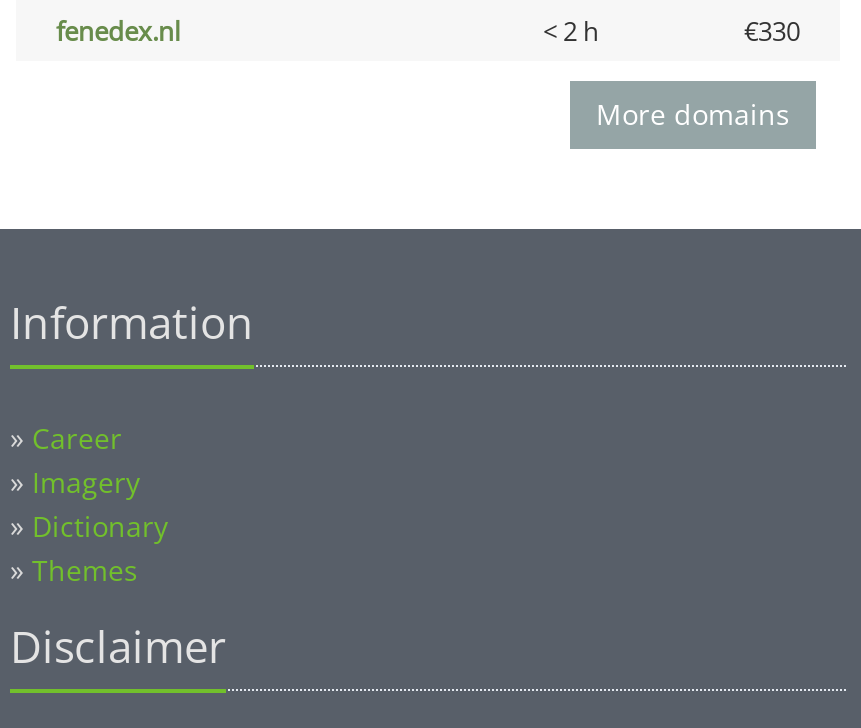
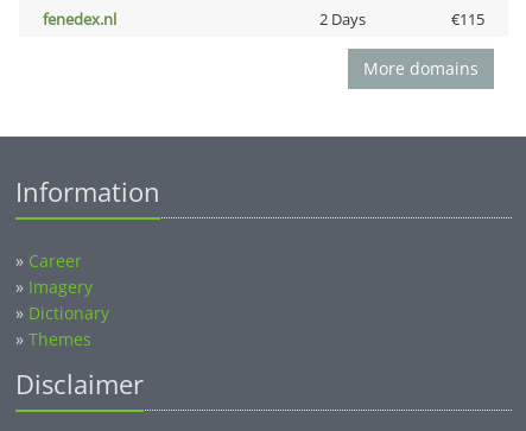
[543,13,800,49] < 2 h | €330 -> [319,8,484,30] 2 Days | €115

